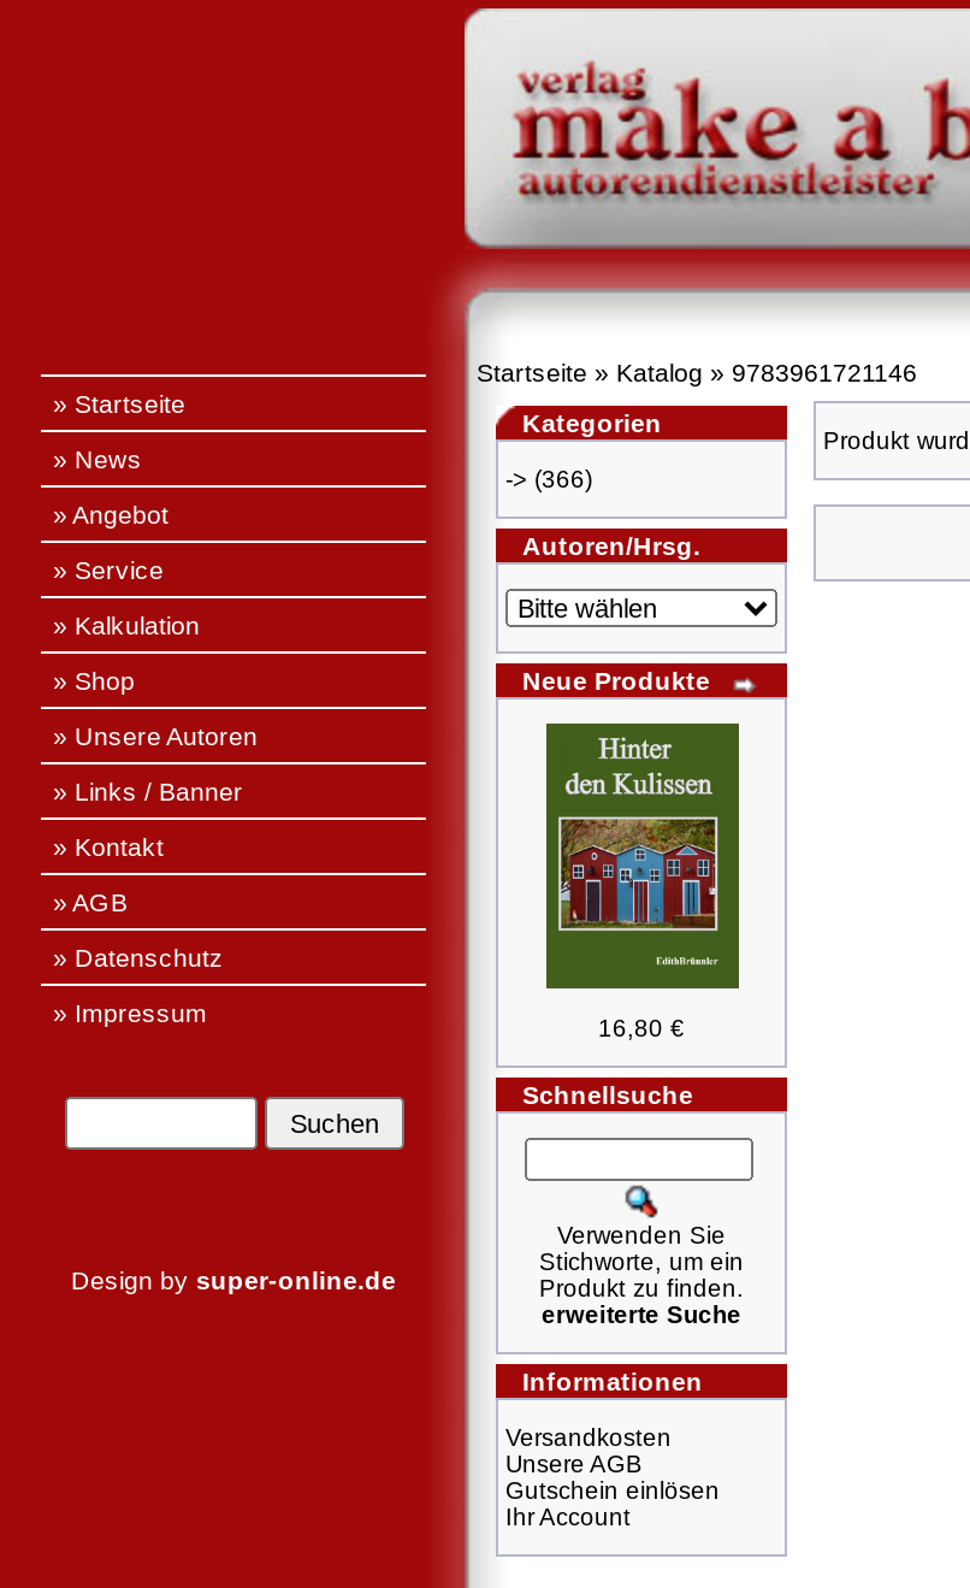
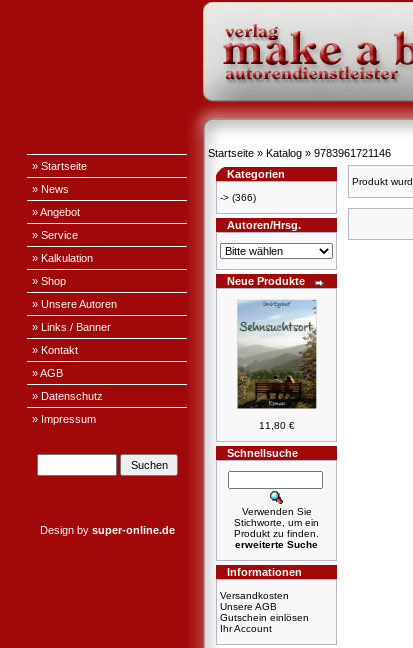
[544,721,741,1041] [image] | 16,80 € -> [237,299,317,431] [image] | 11,80 €

